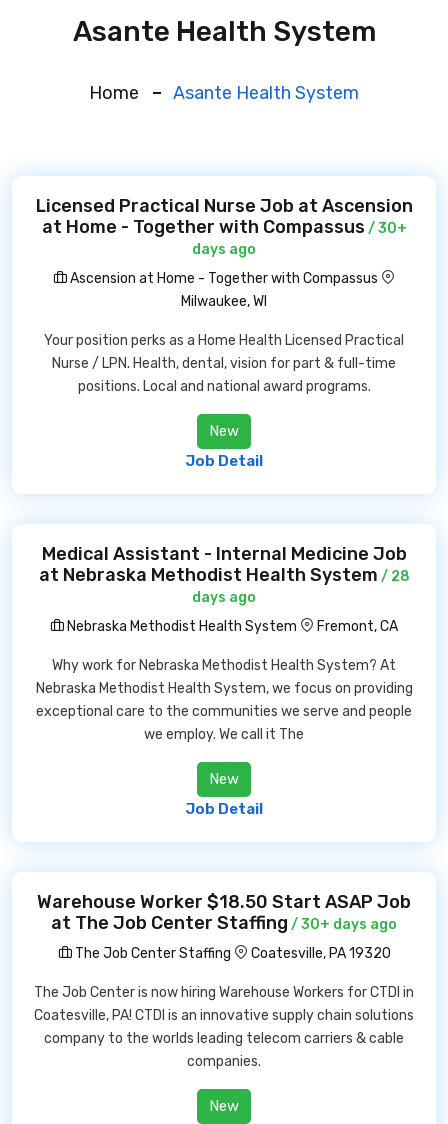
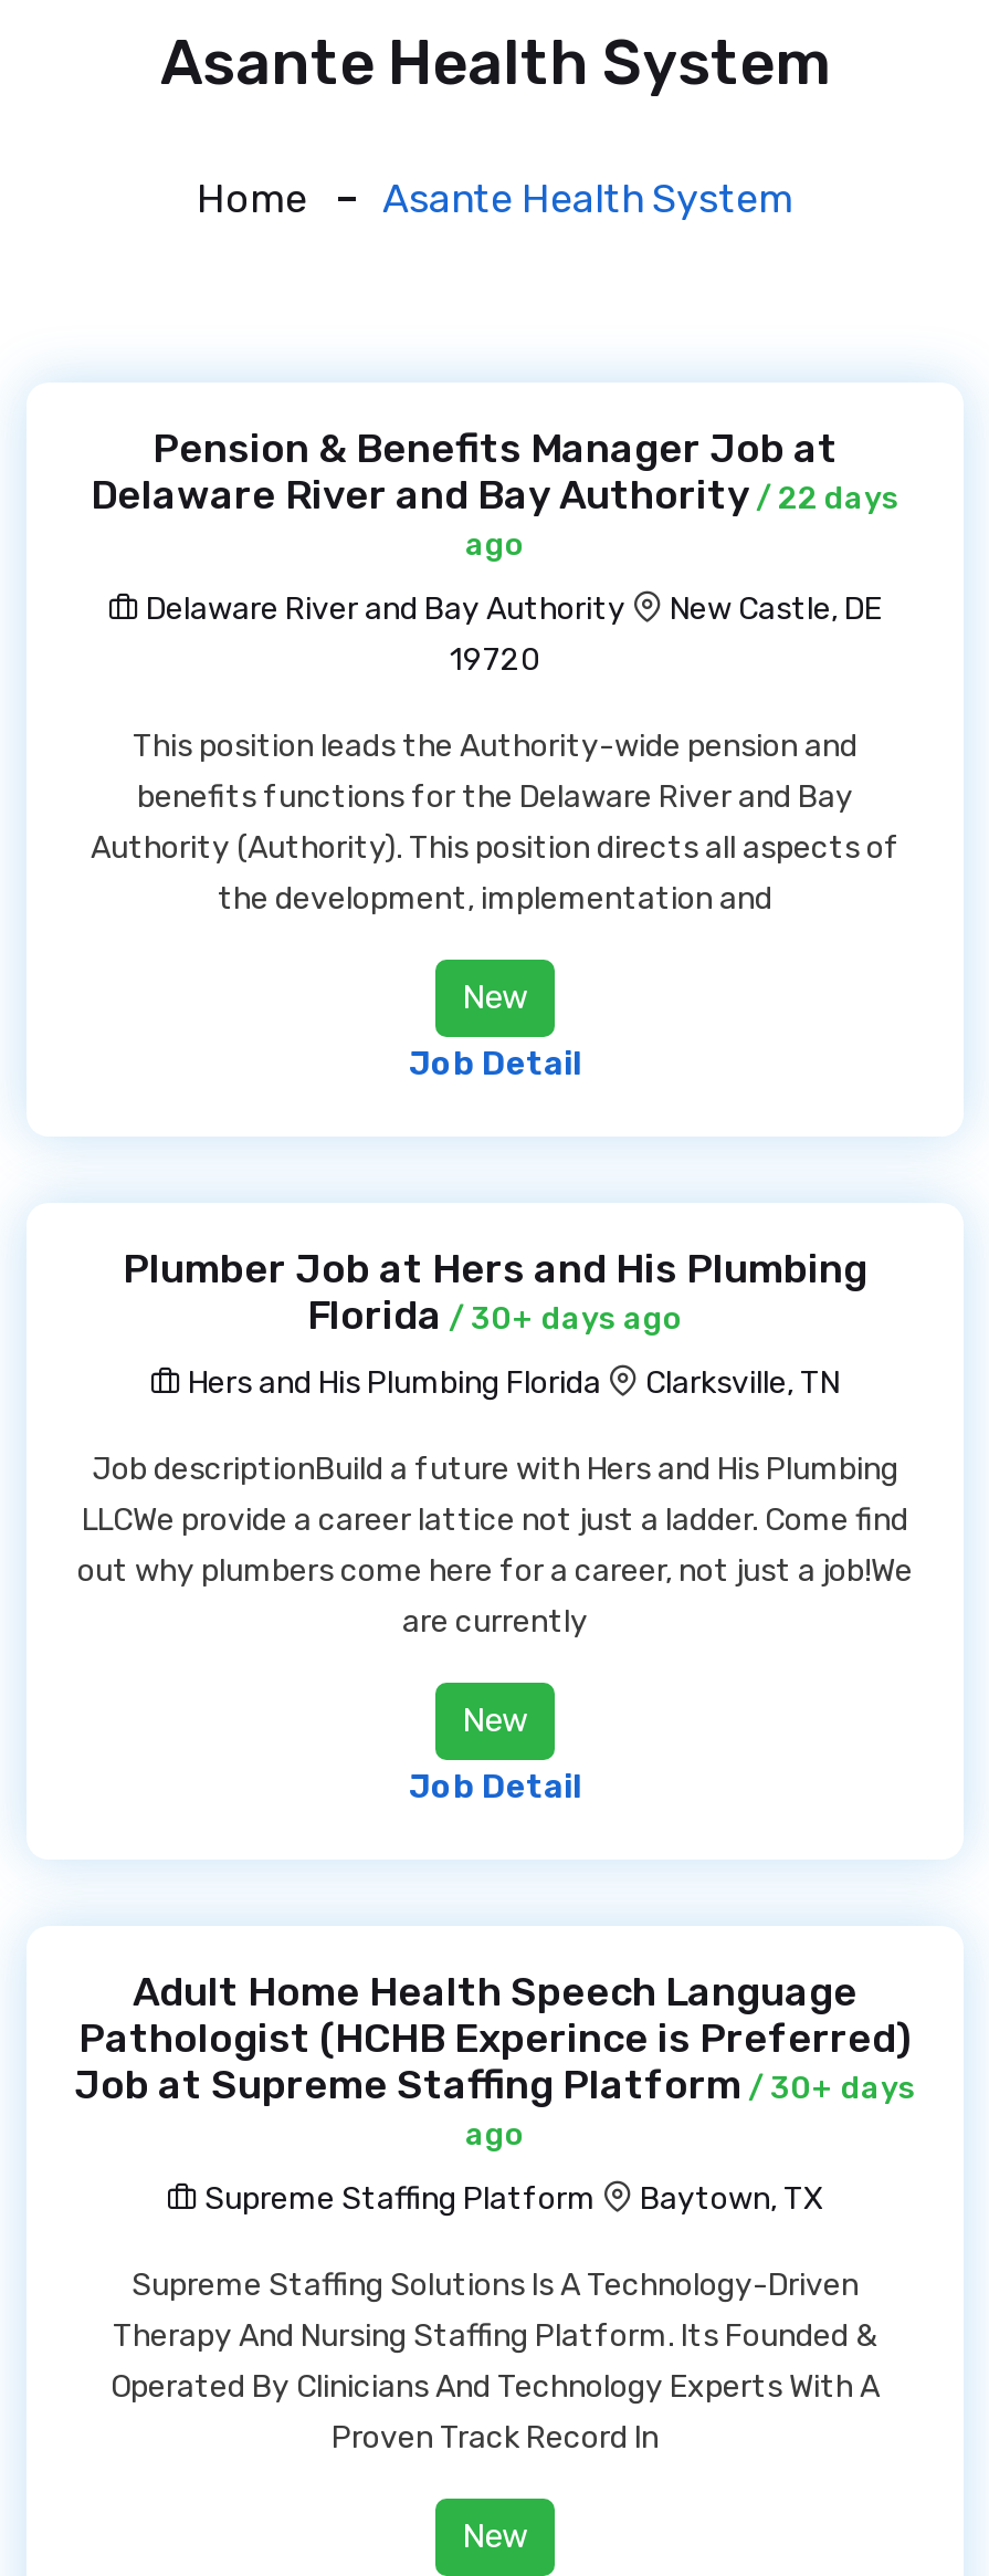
[35,195,412,258] Licensed Practical Nurse Job at Ascension | at Home - Together with Compassus / 30+ | days ago -> [91,425,899,564] Pension & Benefits Manager Job at | Delaware River and Bay Authority / 22 days | ago
[67,270,378,310] Ascension at Home - Together with Compassus | Milwaukee, WI -> [139,590,882,679] Delaware River and Bay Authority | New Castle, DE | 19720
[44,332,404,395] Your position perks as a Home Health Licensed Practical | Nurse / LPN. Health, dental, vision for part & full-time | positions. Local and national award programs. -> [91,727,899,918] This position leads the Authority-wide pension and | benefits functions for the Delaware River and Bay | Authority (Authority). This position directs all aspects of | the development, implementation and
[38,543,409,606] Medical Assistant - Internal Medicine Job | at Nebraska Methodist Health System / 28 | days ago -> [123,1245,867,1340] Plumber Job at Hers and His Plumbing | Florida / 30+ days ago
[64,618,398,635] Nebraska Methodist Health System | Fremont, CA -> [181,1364,840,1402] Hers and His Plumbing Florida | Clarksville, TN
[35,657,412,743] Why work for Nebraska Methodist Health System? At | Nebraska Methodist Health System, we focus on providing | exceptional care to the communities we serve and people | we employ. We call it The -> [77,1451,913,1641] Job descriptionBuild a future with Hers and His Plumbing | LLCWe provide a career lattice not just a ladder. Come find | out why plumbers come here for a career, not just a job!We | are currently
[37,891,411,934] Warehouse Worker $18.50 Start ASAP Job | at The Job Center Staffing / 30+ days ago -> [74,1968,916,2154] Adult Home Health Speech Language | Pathologist (HCHB Experince is Preferred) | Job at Supreme Staffing Platform / 30+ days | ago
[71,945,390,962] The Job Center Staffing | Coatesville, PA 19320 -> [198,2180,823,2218] Supreme Staffing Platform | Baytown, TX
[34,984,414,1070] The Job Center is now hiring Warehouse Workers for CTDI in | Coatesville, PA! CTDI is an innovative supply chain solutions | company to the worlds leading telecom carriers & cable | companies. -> [111,2266,880,2457] Supreme Staffing Solutions Is A Technology-Driven | Therapy And Nursing Staffing Platform. Its Founded & | Operated By Clinicians And Technology Experts With A | Proven Track Record In

